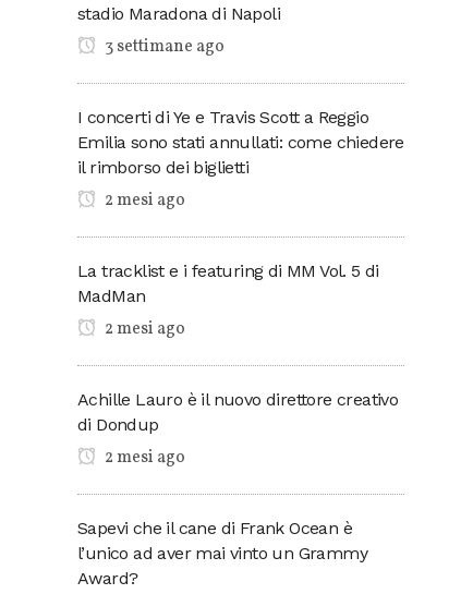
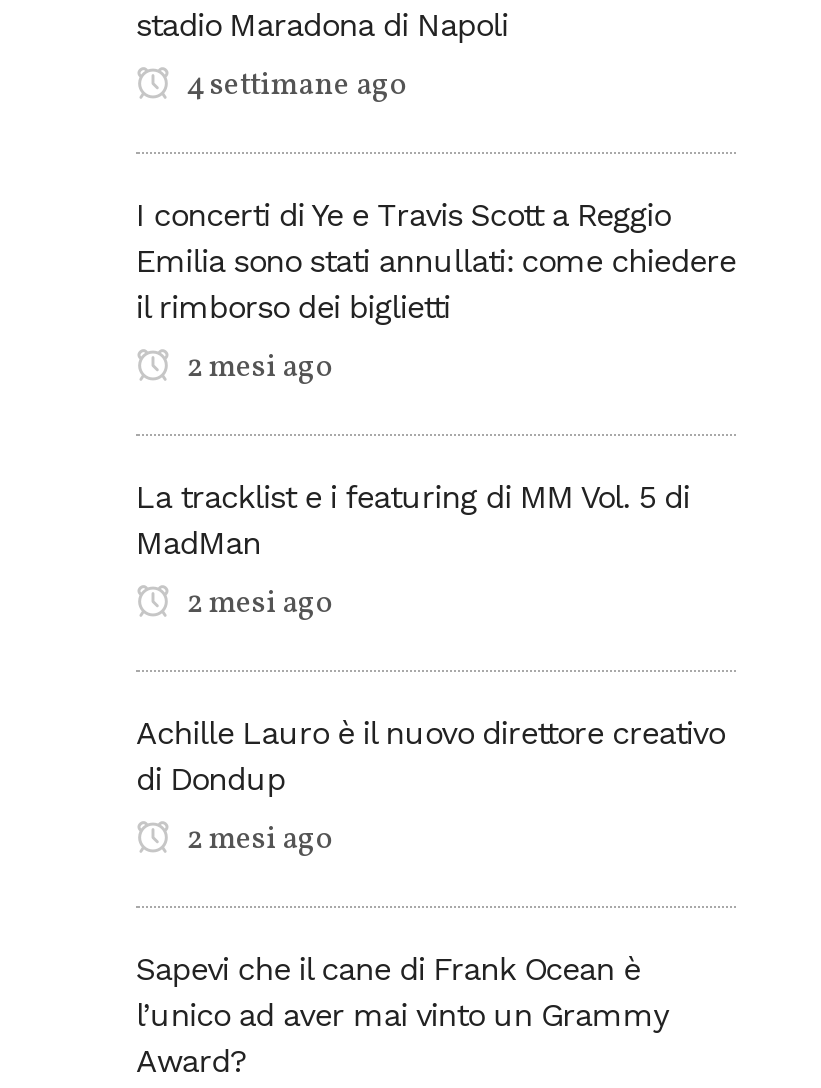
[101,34,225,58] 3 settimane ago -> [180,63,408,107] 4 settimane ago

